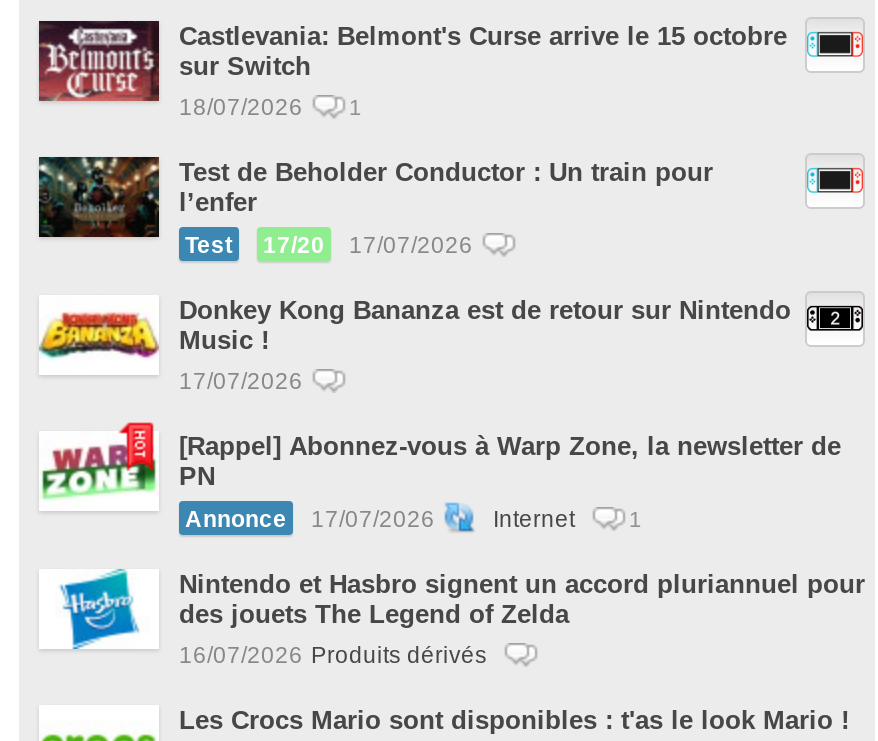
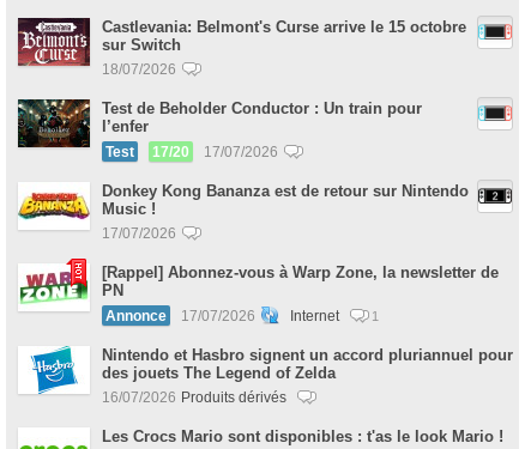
[349,95,361,119] 1 -> none

